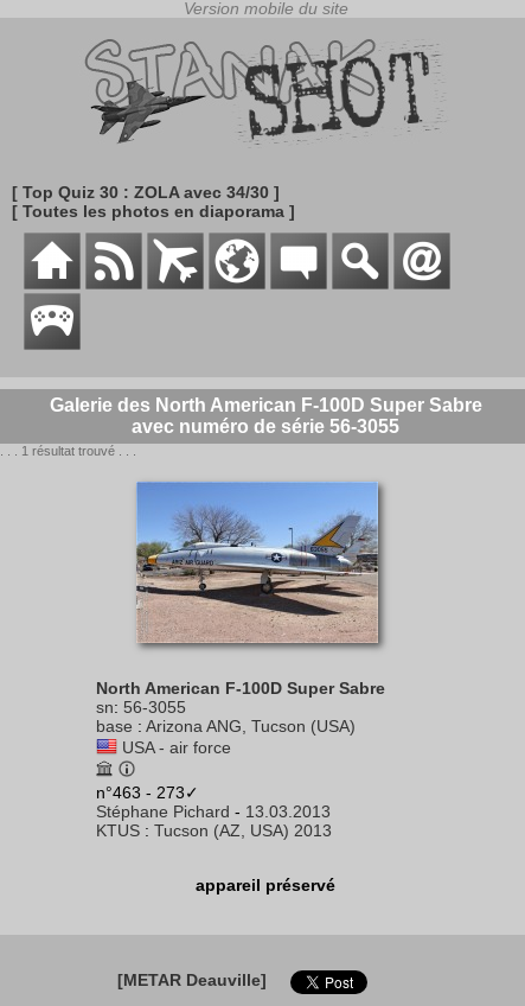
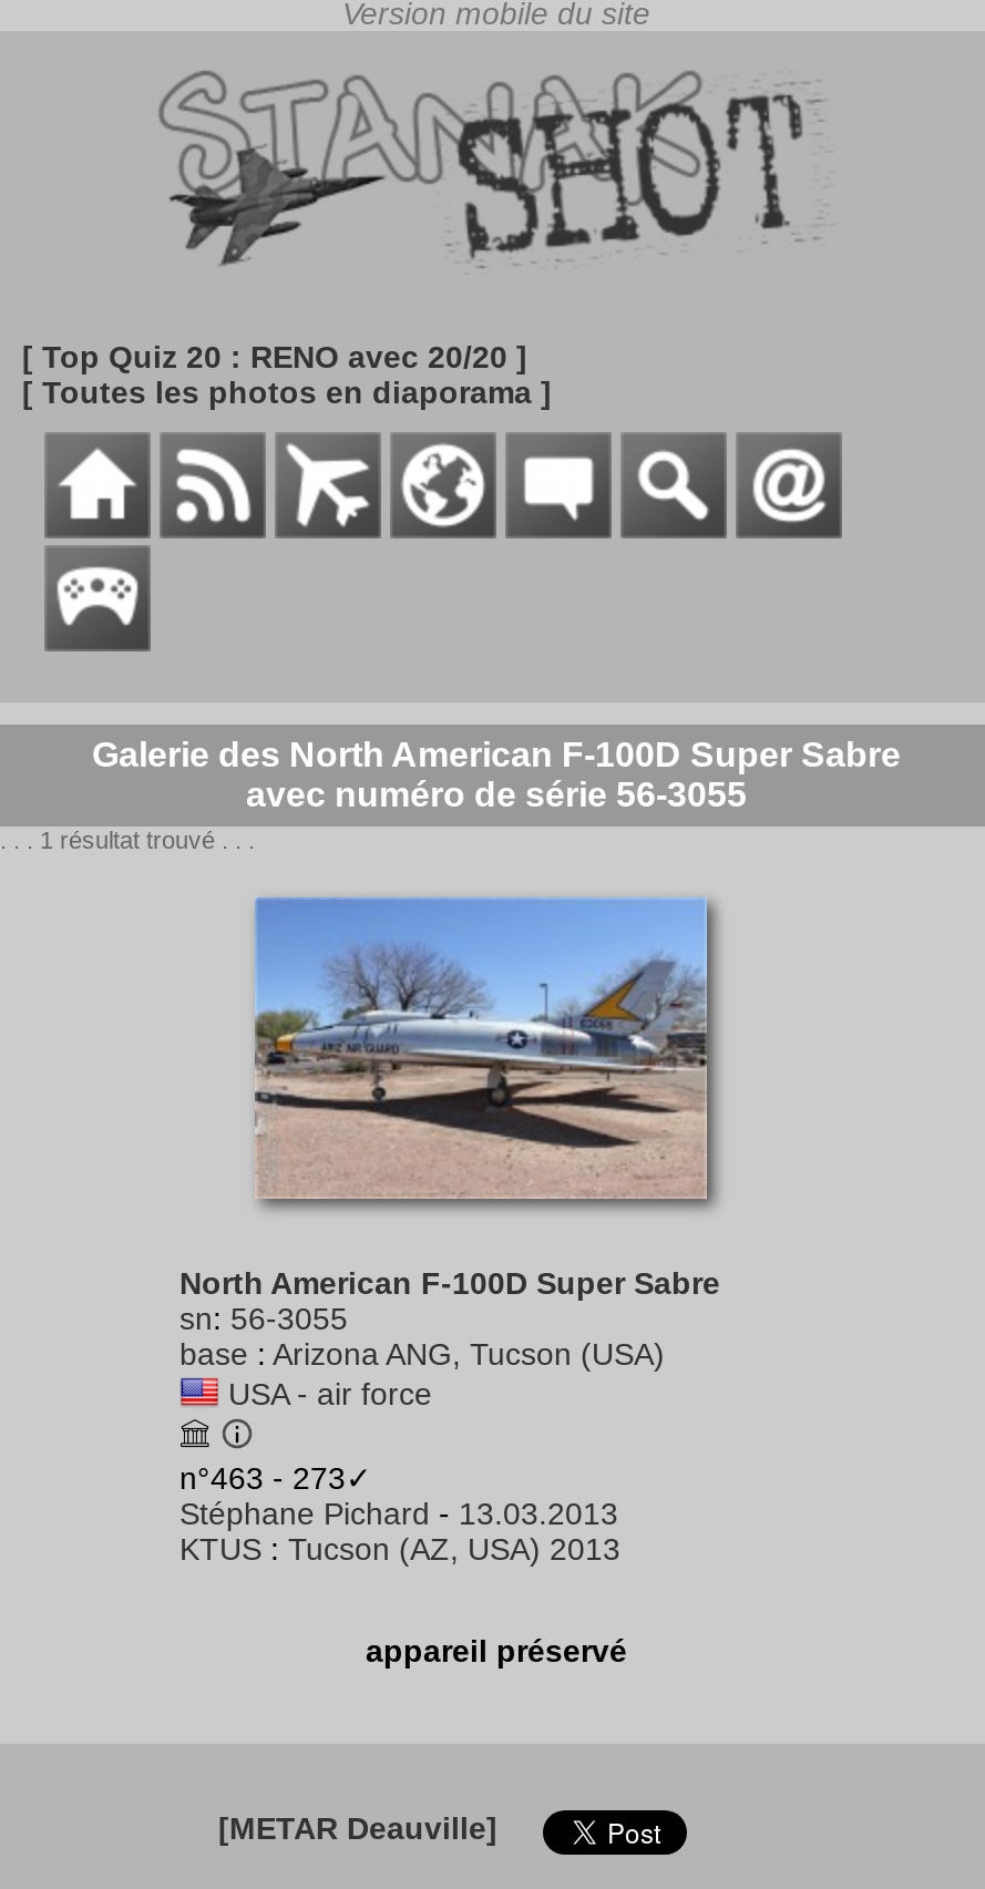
[12,183,280,202] [ Top Quiz 30 : ZOLA avec 34/30 ] -> [22,339,527,374] [ Top Quiz 20 : RENO avec 20/20 ]

